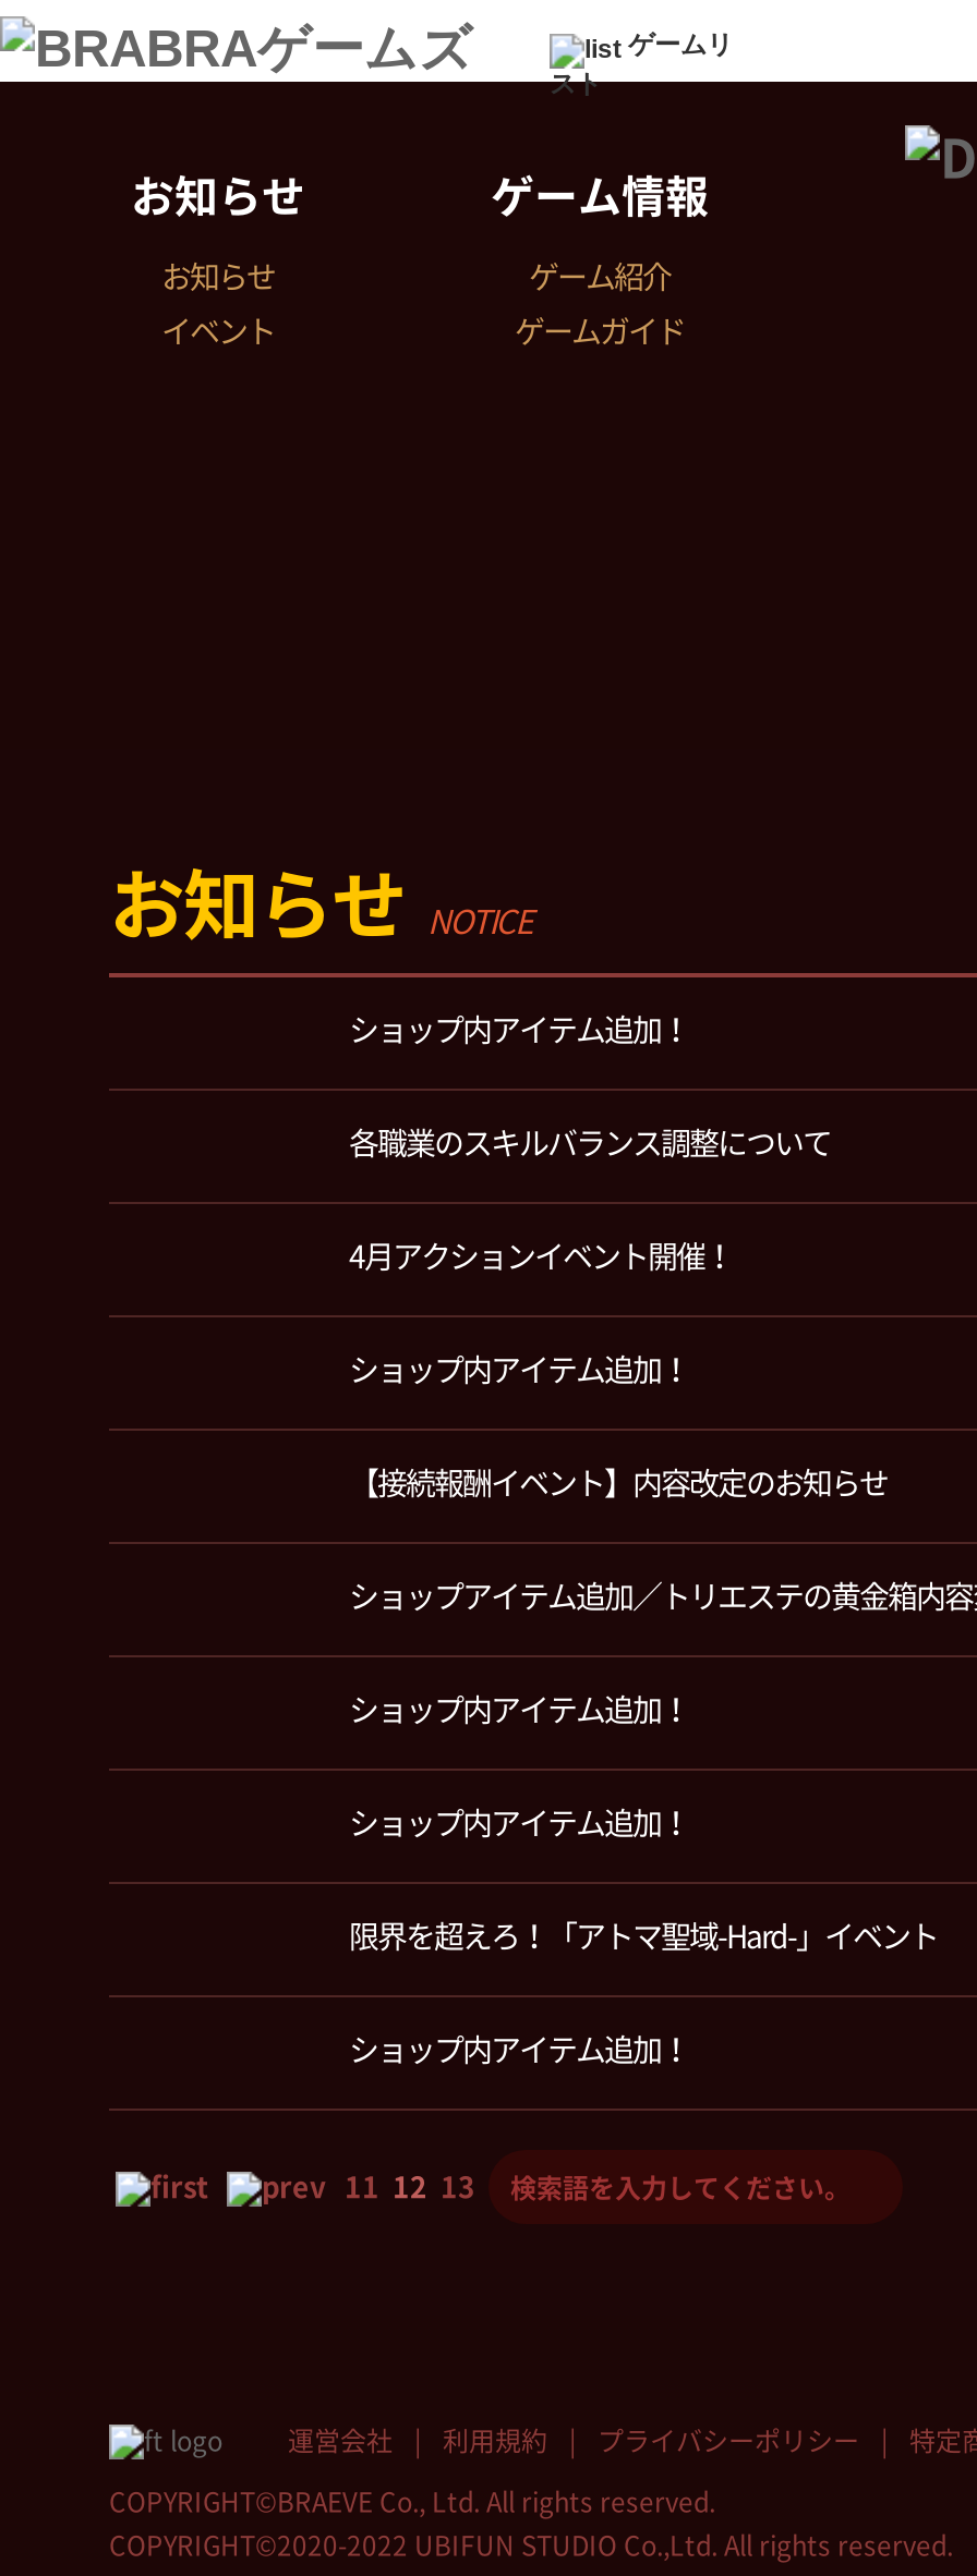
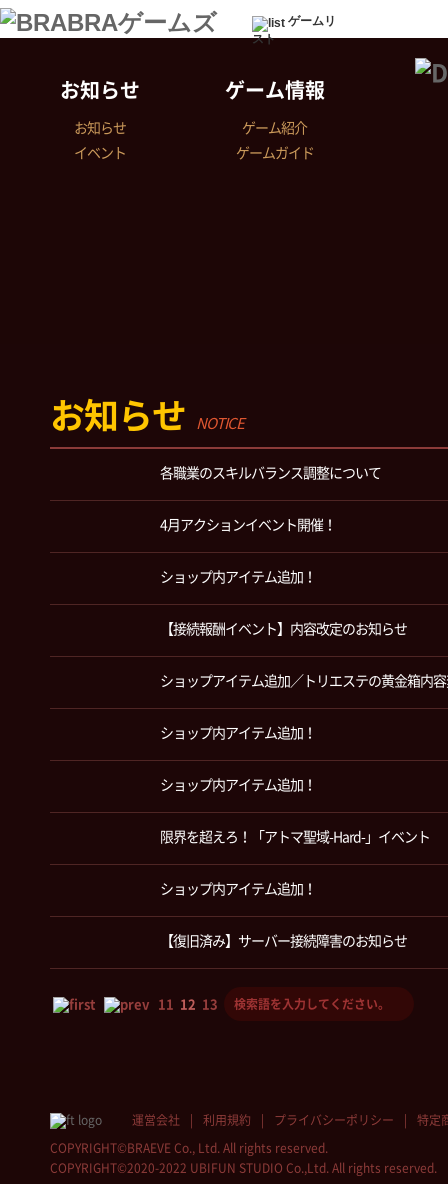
[349,1015,689,1046] ショップ内アイテム追加！ -> none
moved [349,1128,938,2066] -> [160,466,430,896]: 各職業のスキルバランス調整について | 4月アクションイベント開催！ | ショップ内アイテム追加！ | 【接続報酬イベント】内容改定のお知らせ | ショップ内アイテム追加！ | ショップ内アイテム追加！ | 限界を超えろ！「アトマ聖域-Hard-」イベント | ショップ内アイテム追加！
none -> [160,934,407,948] 【復旧済み】サーバー接続障害のお知らせ

